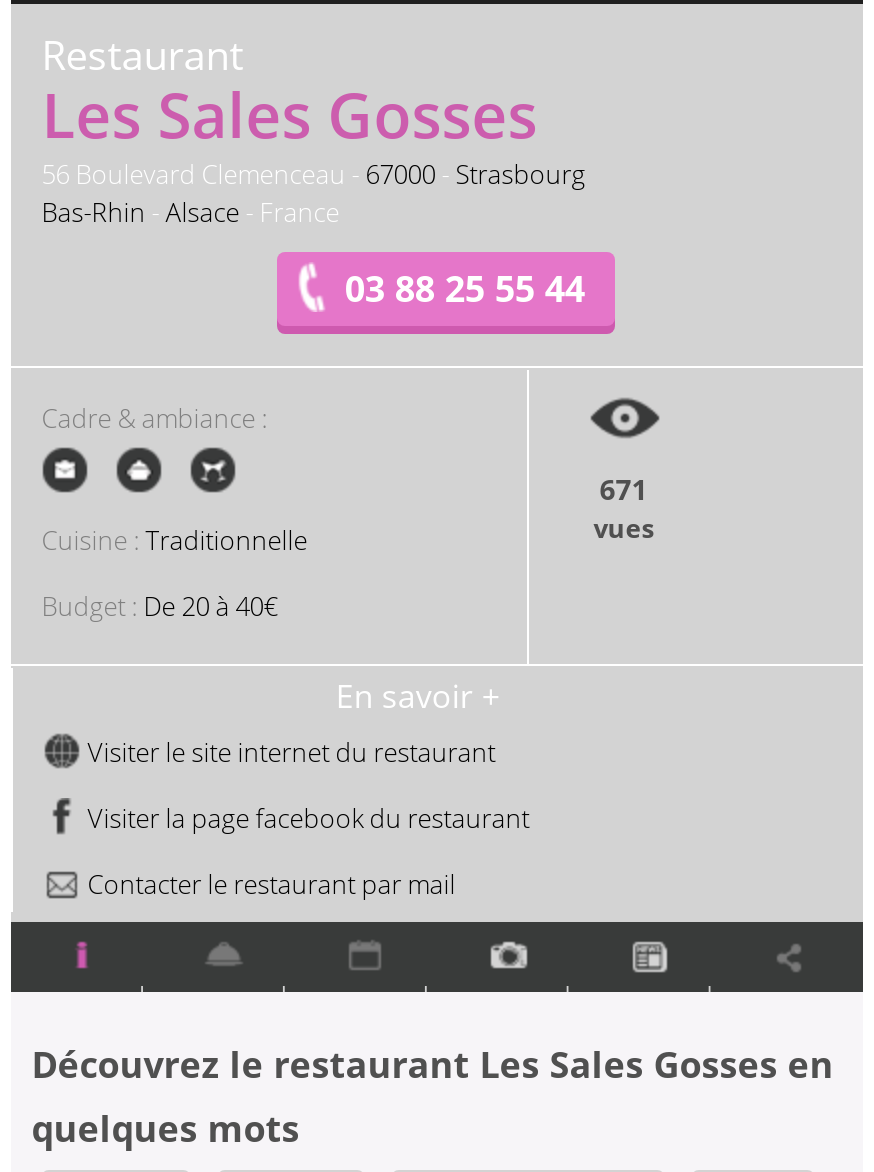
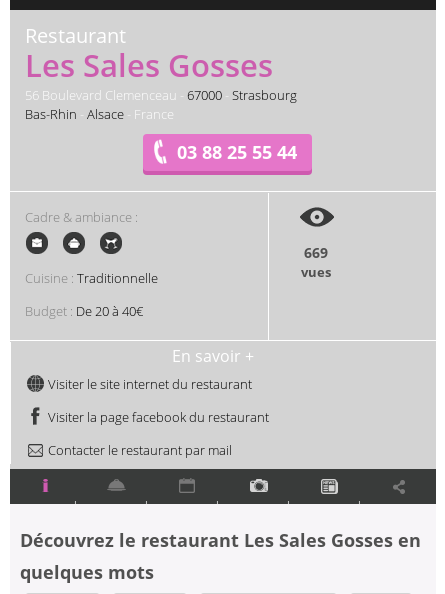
[599,471,647,509] 671 -> [304,243,328,262] 669

